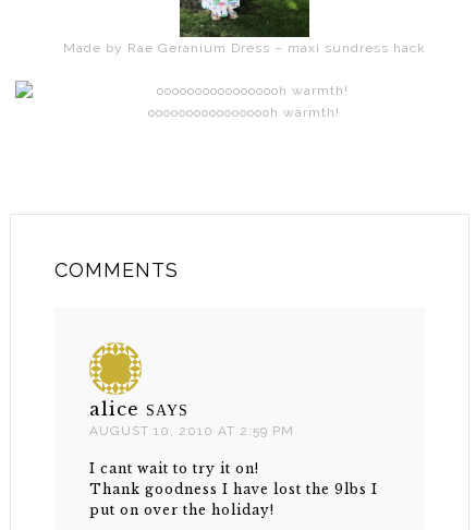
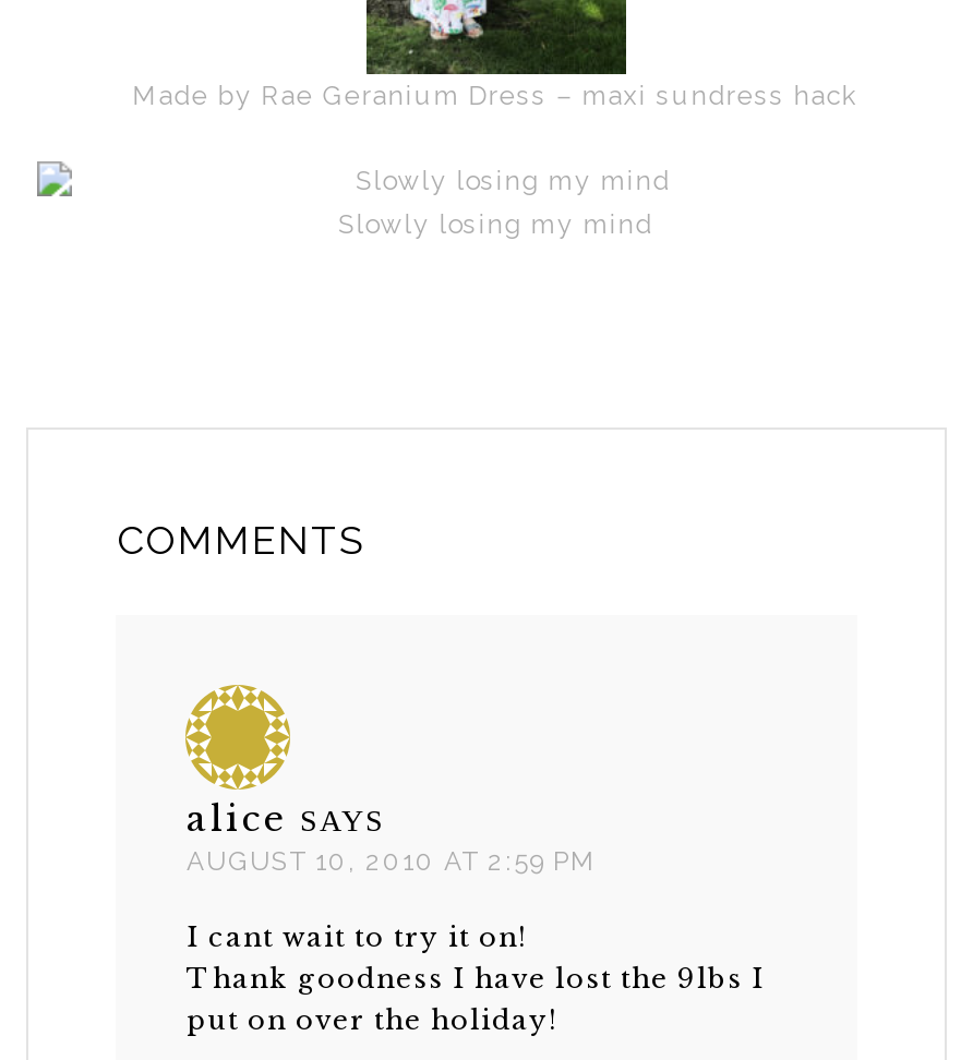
[148,104,340,120] ooooooooooooooooh warmth! -> [339,209,653,239] Slowly losing my mind

